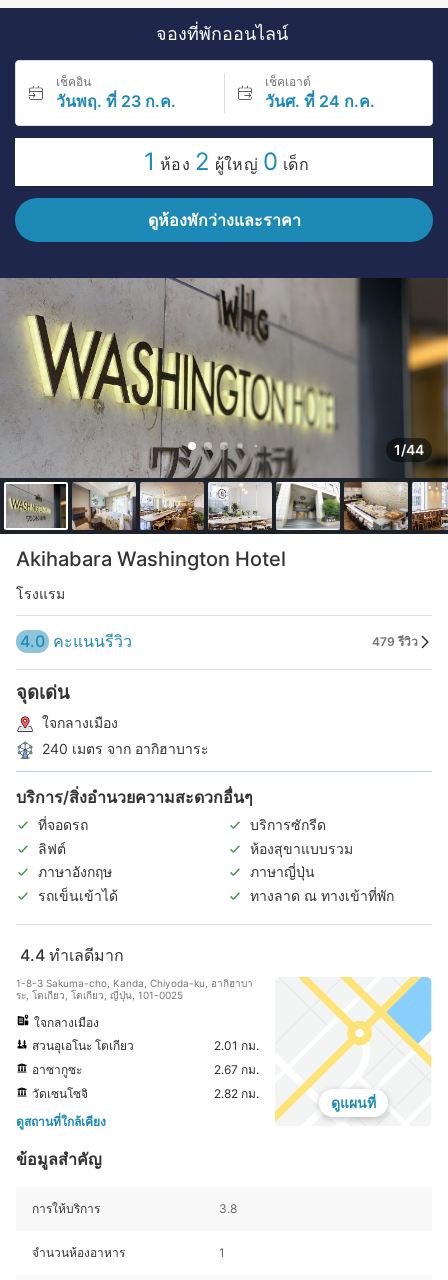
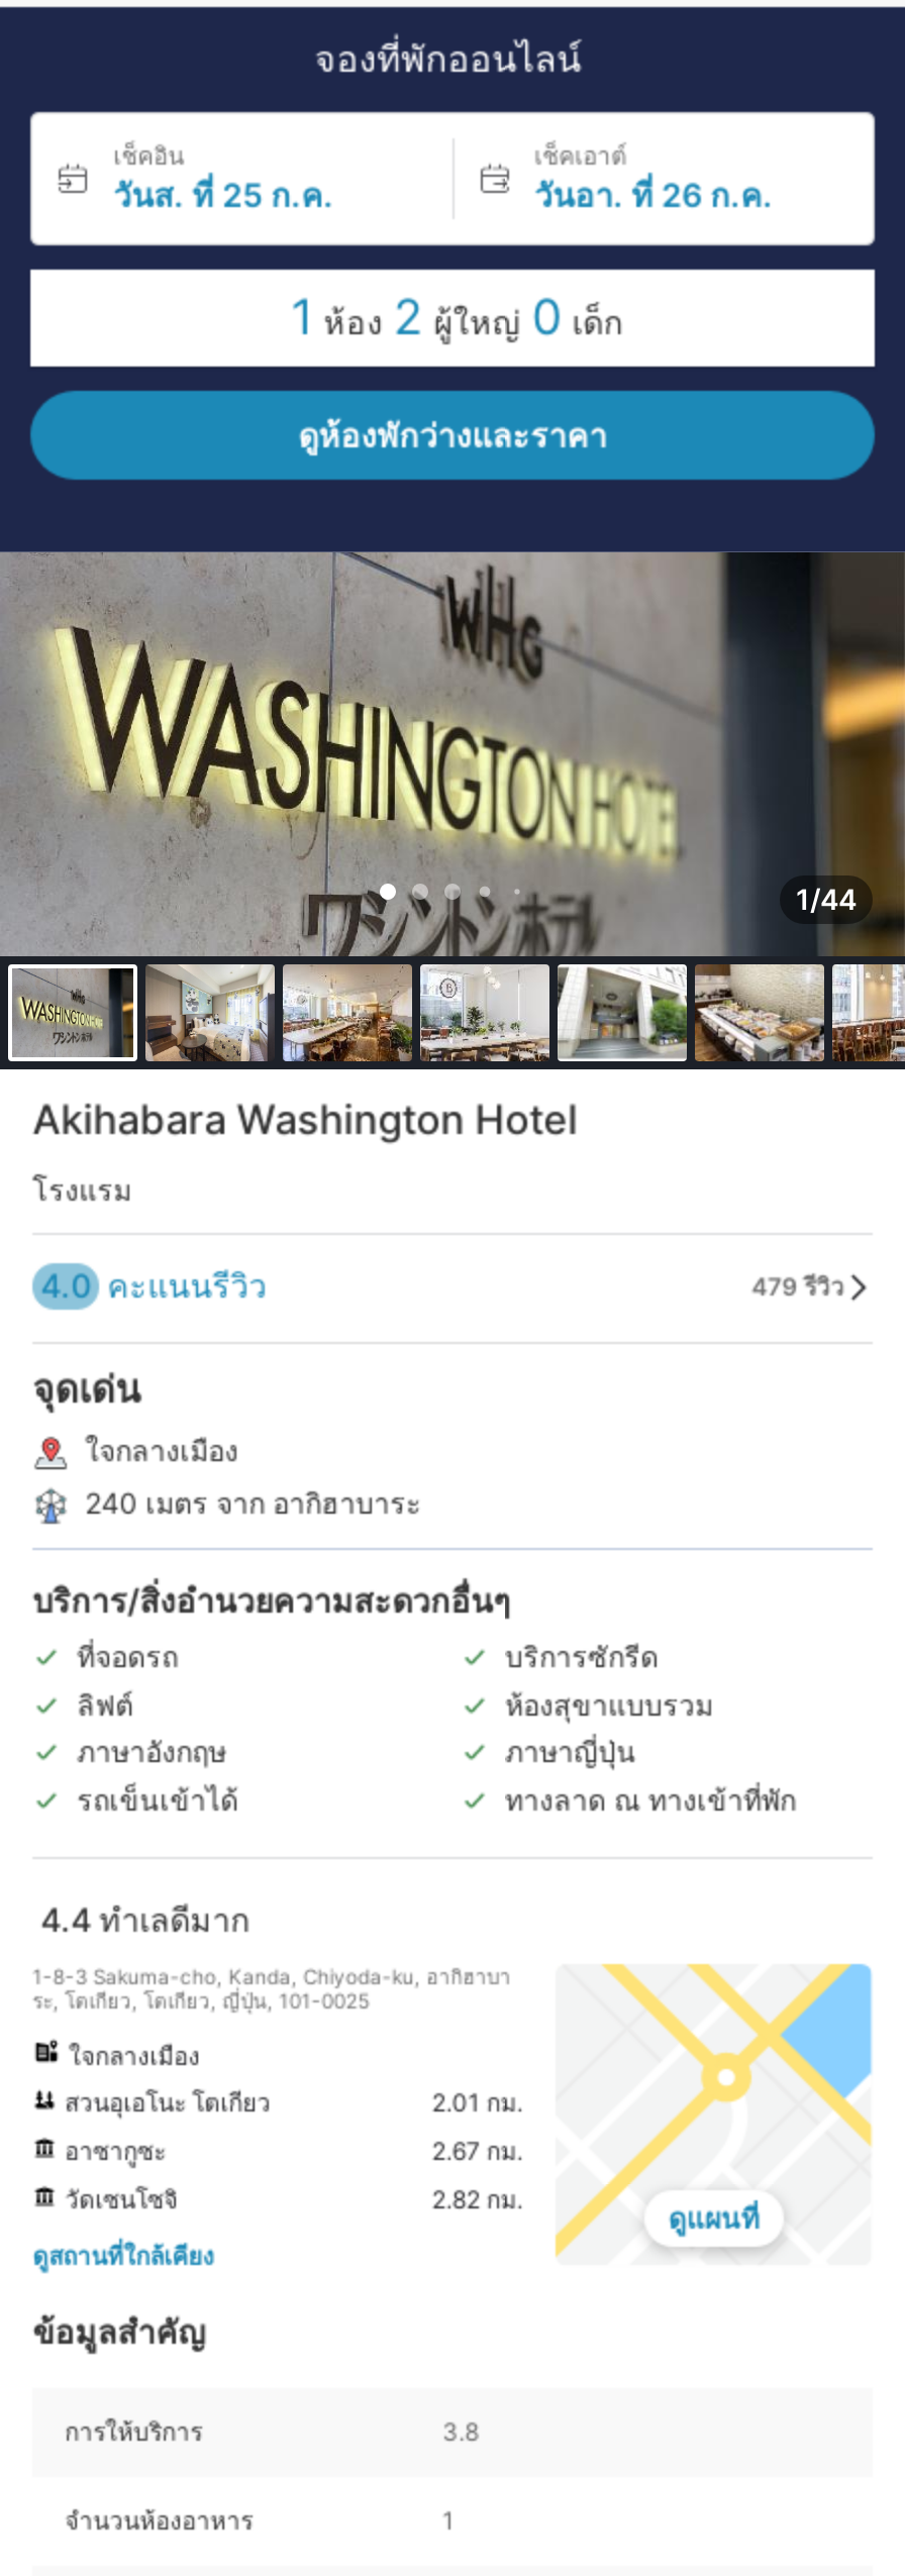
[56,91,176,111] วันพฤ. ที่ 23 ก.ค. -> [113,175,333,215] วันส. ที่ 25 ก.ค.
[264,91,374,111] วันศ. ที่ 24 ก.ค. -> [534,175,773,215] วันอา. ที่ 26 ก.ค.

